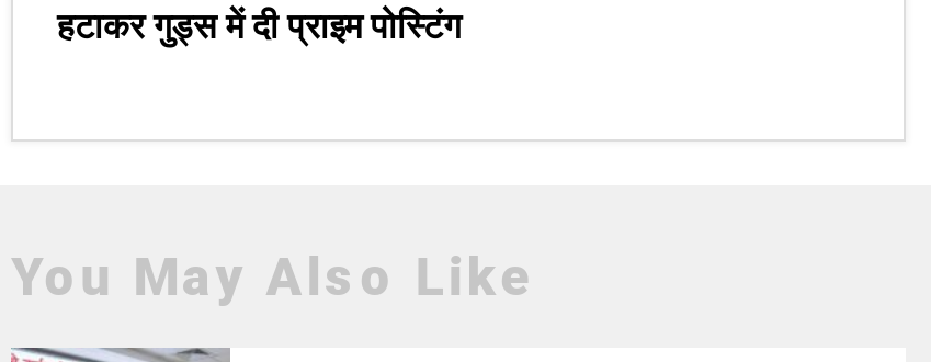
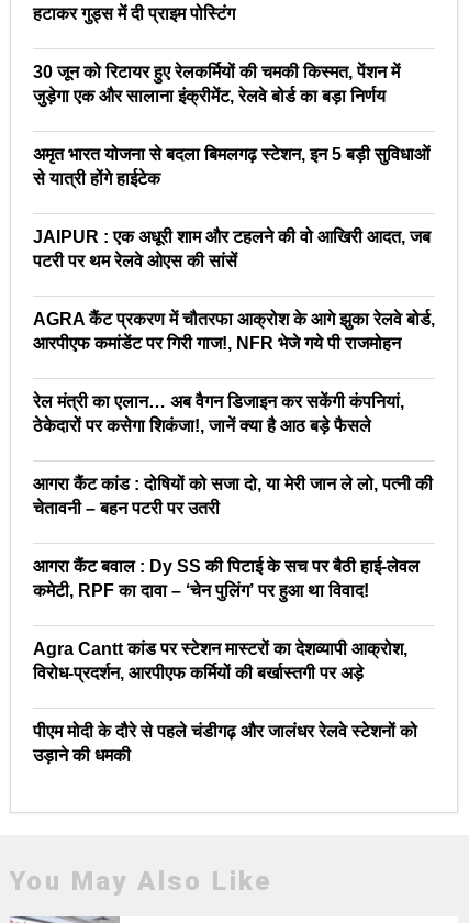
none -> [33,63,435,765] 30 जून को रिटायर हुए रेलकर्मियों की चमकी किस्मत, पेंशन में | जुड़ेगा एक और सालाना इंक्रीमेंट, रेलवे बोर्ड का बड़ा निर्णय | अमृत भारत योजना से बदला बिमलगढ़ स्टेशन, इन 5 बड़ी सुविधाओं | से यात्री होंगे हाईटेक | JAIPUR : एक अधूरी शाम और टहलने की वो आखिरी आदत, जब | पटरी पर थम रेलवे ओएस की सांसें | AGRA कैंट प्रकरण में चौतरफा आक्रोश के आगे झुका रेलवे बोर्ड, | आरपीएफ कमांडेंट पर गिरी गाज!, NFR भेजे गये पी राजमोहन | रेल मंत्री का एलान… अब वैगन डिजाइन कर सकेंगी कंपनियां, | ठेकेदारों पर कसेगा शिकंजा!, जानें क्या है आठ बड़े फैसले | आगरा कैंट कांड : दोषियों को सजा दो, या मेरी जान ले लो, पत्नी की | चेतावनी – बहन पटरी पर उतरी | आगरा कैंट बवाल : Dy SS की पिटाई के सच पर बैठी हाई-लेवल | कमेटी, RPF का दावा – ‘चेन पुलिंग’ पर हुआ था विवाद! | Agra Cantt कांड पर स्टेशन मास्टरों का देशव्यापी आक्रोश, | विरोध-प्रदर्शन, आरपीएफ कर्मियों की बर्खास्तगी पर अड़े | पीएम मोदी के दौरे से पहले चंडीगढ़ और जालंधर रेलवे स्टेशनों को | उड़ाने की धमकी

